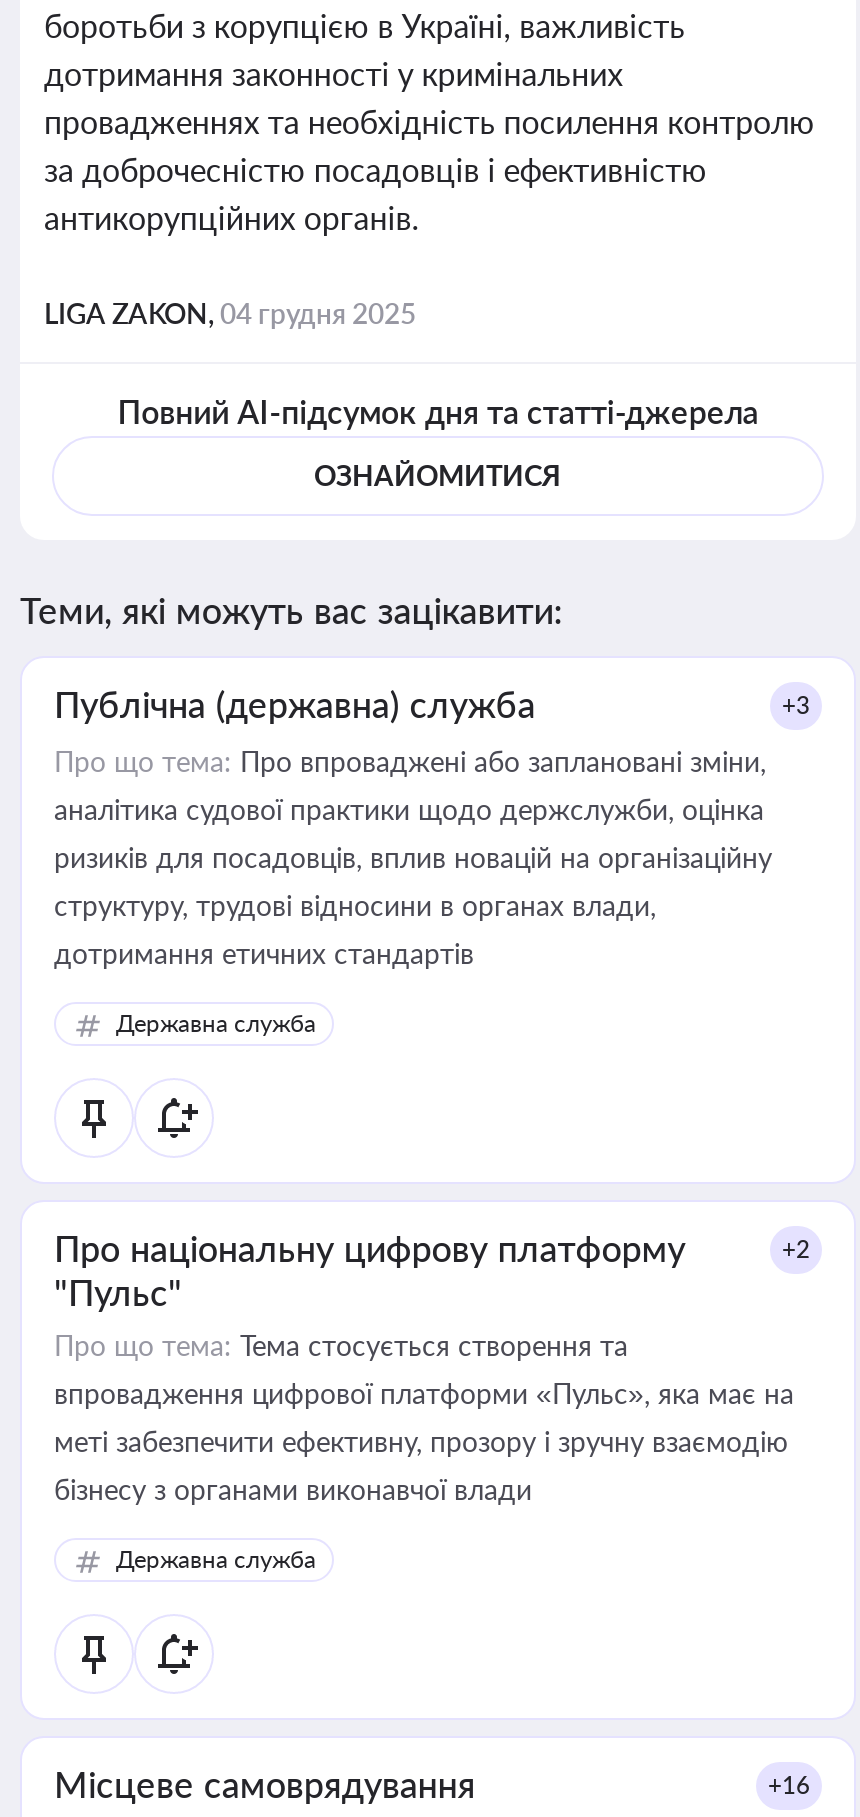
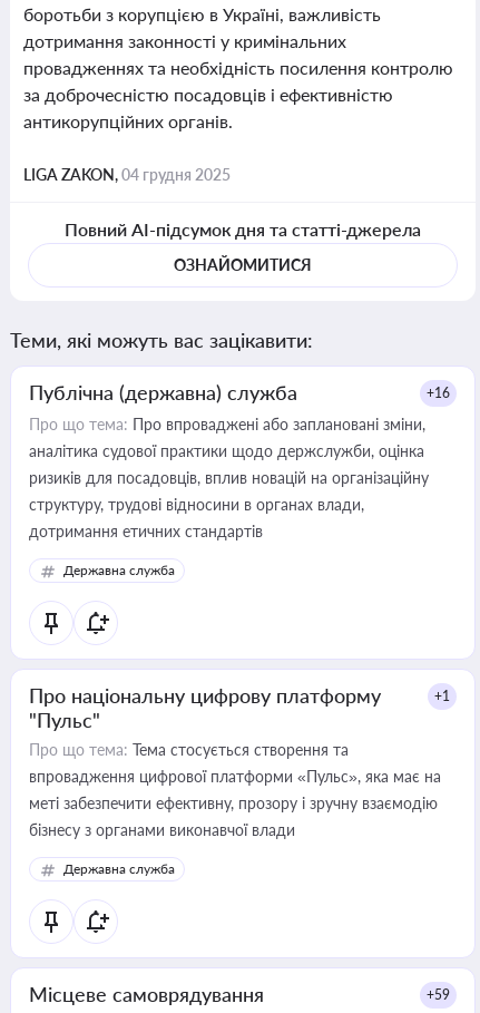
[782,690,810,720] +3 -> [427,384,450,401] +16
[782,1234,810,1264] +2 -> [434,688,450,704] +1
[768,1770,810,1800] +16 -> [427,986,450,1003] +59

